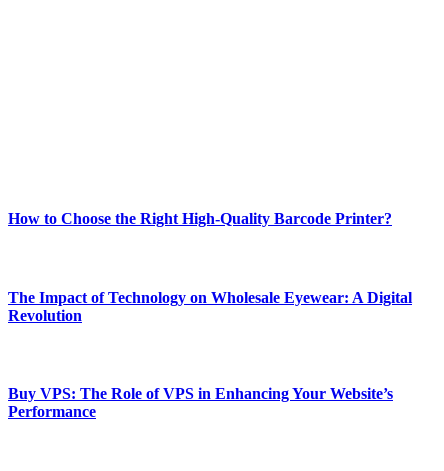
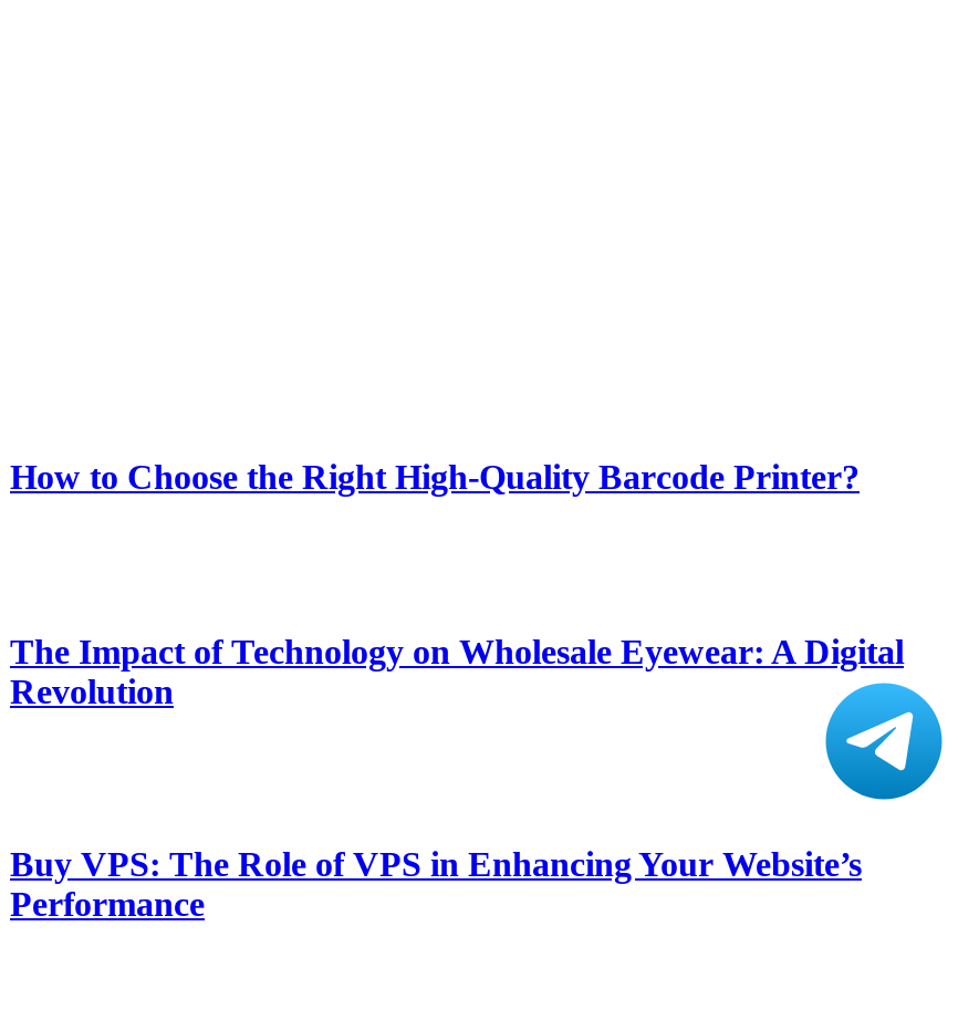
none -> [822,679,946,803] [image]

